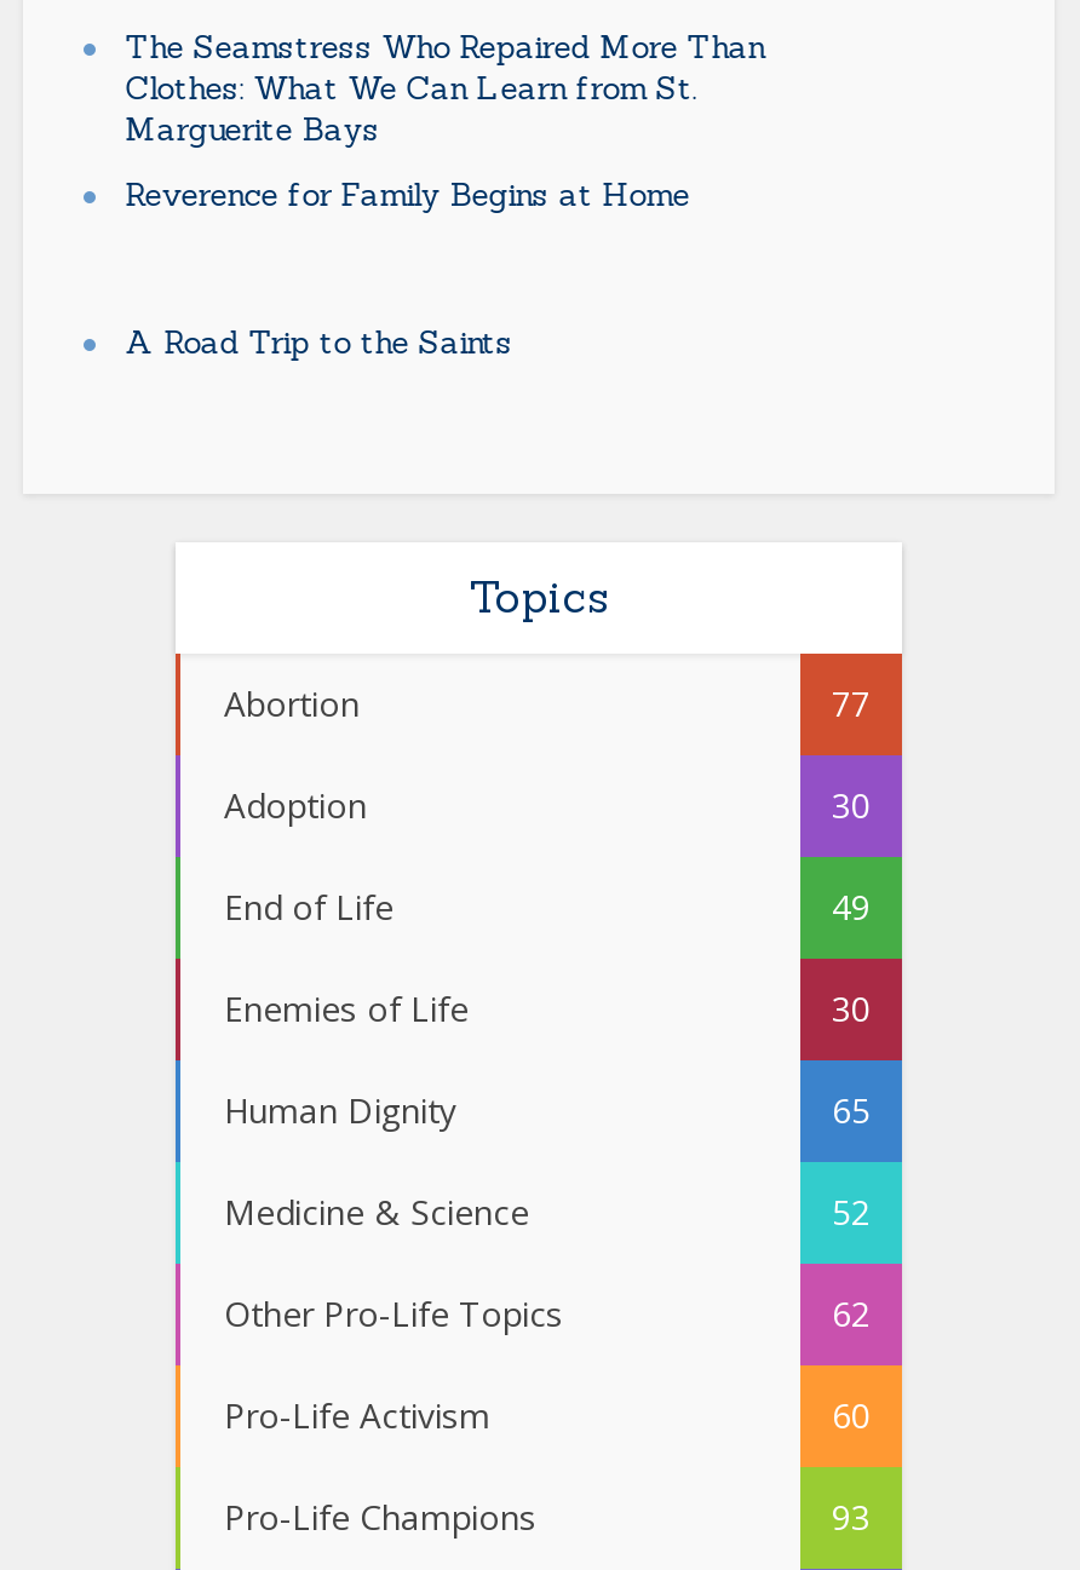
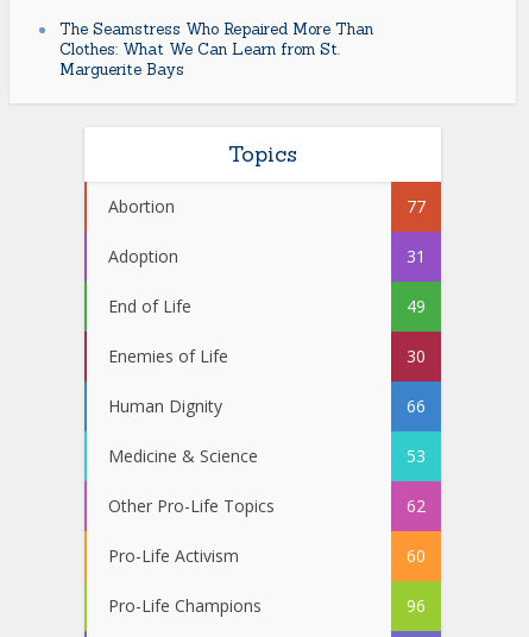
[125,175,689,216] Reverence for Family Begins at Home -> none
[125,323,513,364] A Road Trip to the Saints -> none
[832,783,871,829] 30 -> [407,245,426,268] 31
[832,1088,871,1134] 65 -> [407,395,426,417] 66
[832,1189,871,1235] 52 -> [407,445,426,467] 53
[832,1494,871,1540] 93 -> [407,595,426,617] 96

